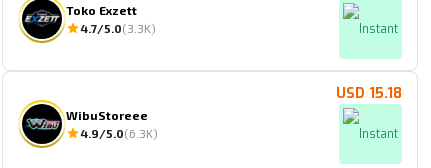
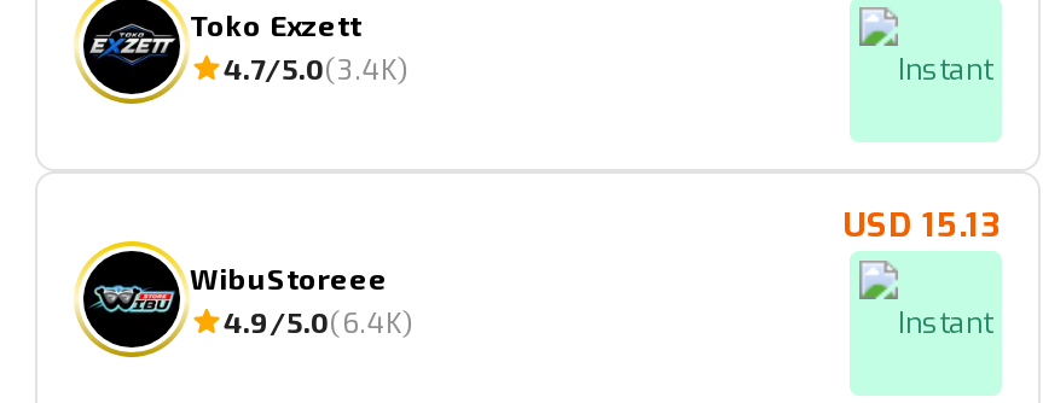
[80,20,156,34] 4.7/5.0(3.3K) -> [224,49,410,83] 4.7/5.0(3.4K)
[336,84,402,103] USD 15.18 -> [842,203,1002,249] USD 15.13
[80,125,158,139] 4.9 /5.0(6.3K) -> [224,303,415,337] 4.9 /5.0(6.4K)

